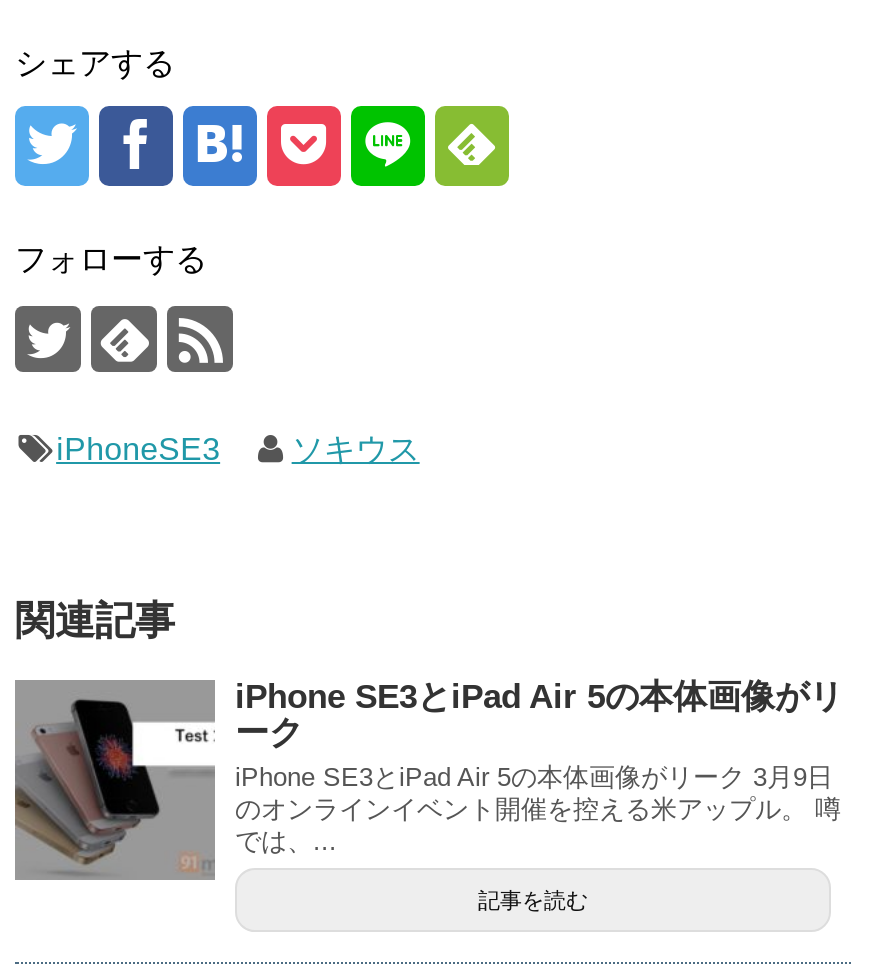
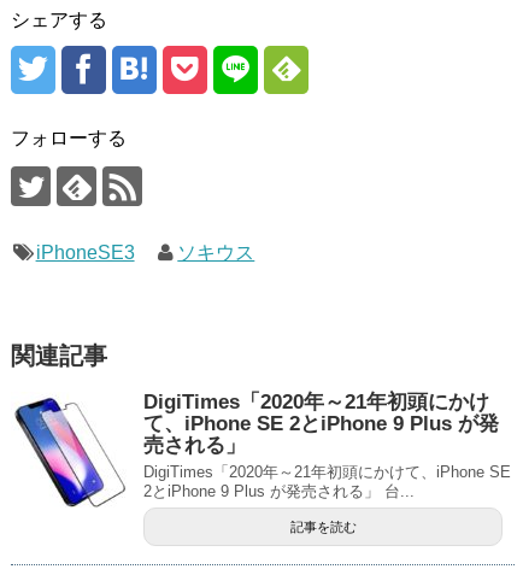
[13,678,843,882] [image] | iPhone SE3とiPad Air 5の本体画像がリ | ーク | iPhone SE3とiPad Air 5の本体画像がリーク 3月9日 | のオンラインイベント開催を控える米アップル。 噂 | では、... -> [11,391,511,512] [image] | DigiTimes「2020年～21年初頭にかけ | て、iPhone SE 2とiPhone 9 Plus が発 | 売される」 | DigiTimes「2020年～21年初頭にかけて、iPhone SE | 2とiPhone 9 Plus が発売される」 台...

